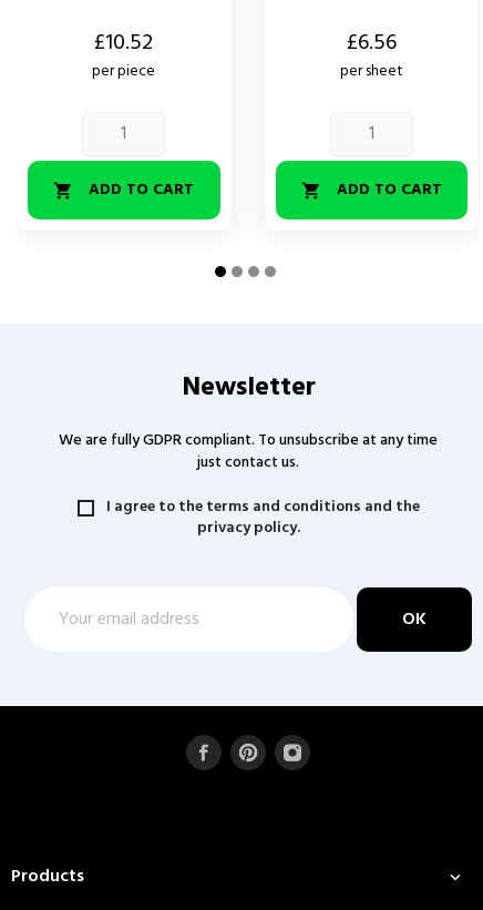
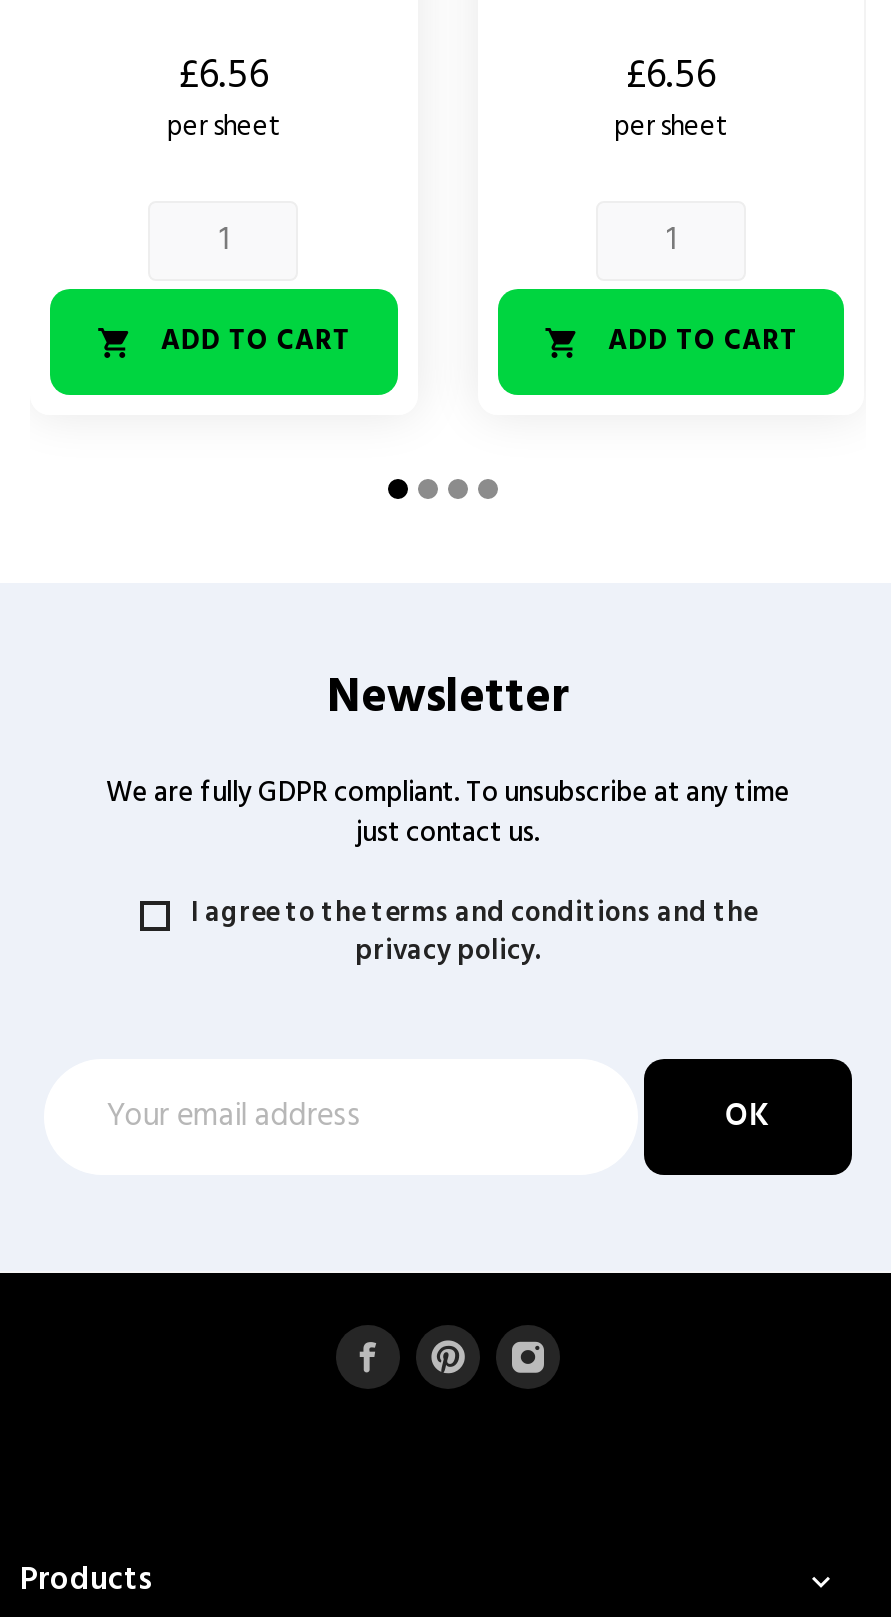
[94,25,153,61] £10.52 -> [179,45,269,109] £6.56
[92,59,155,84] per piece -> [167,105,281,151] per sheet

